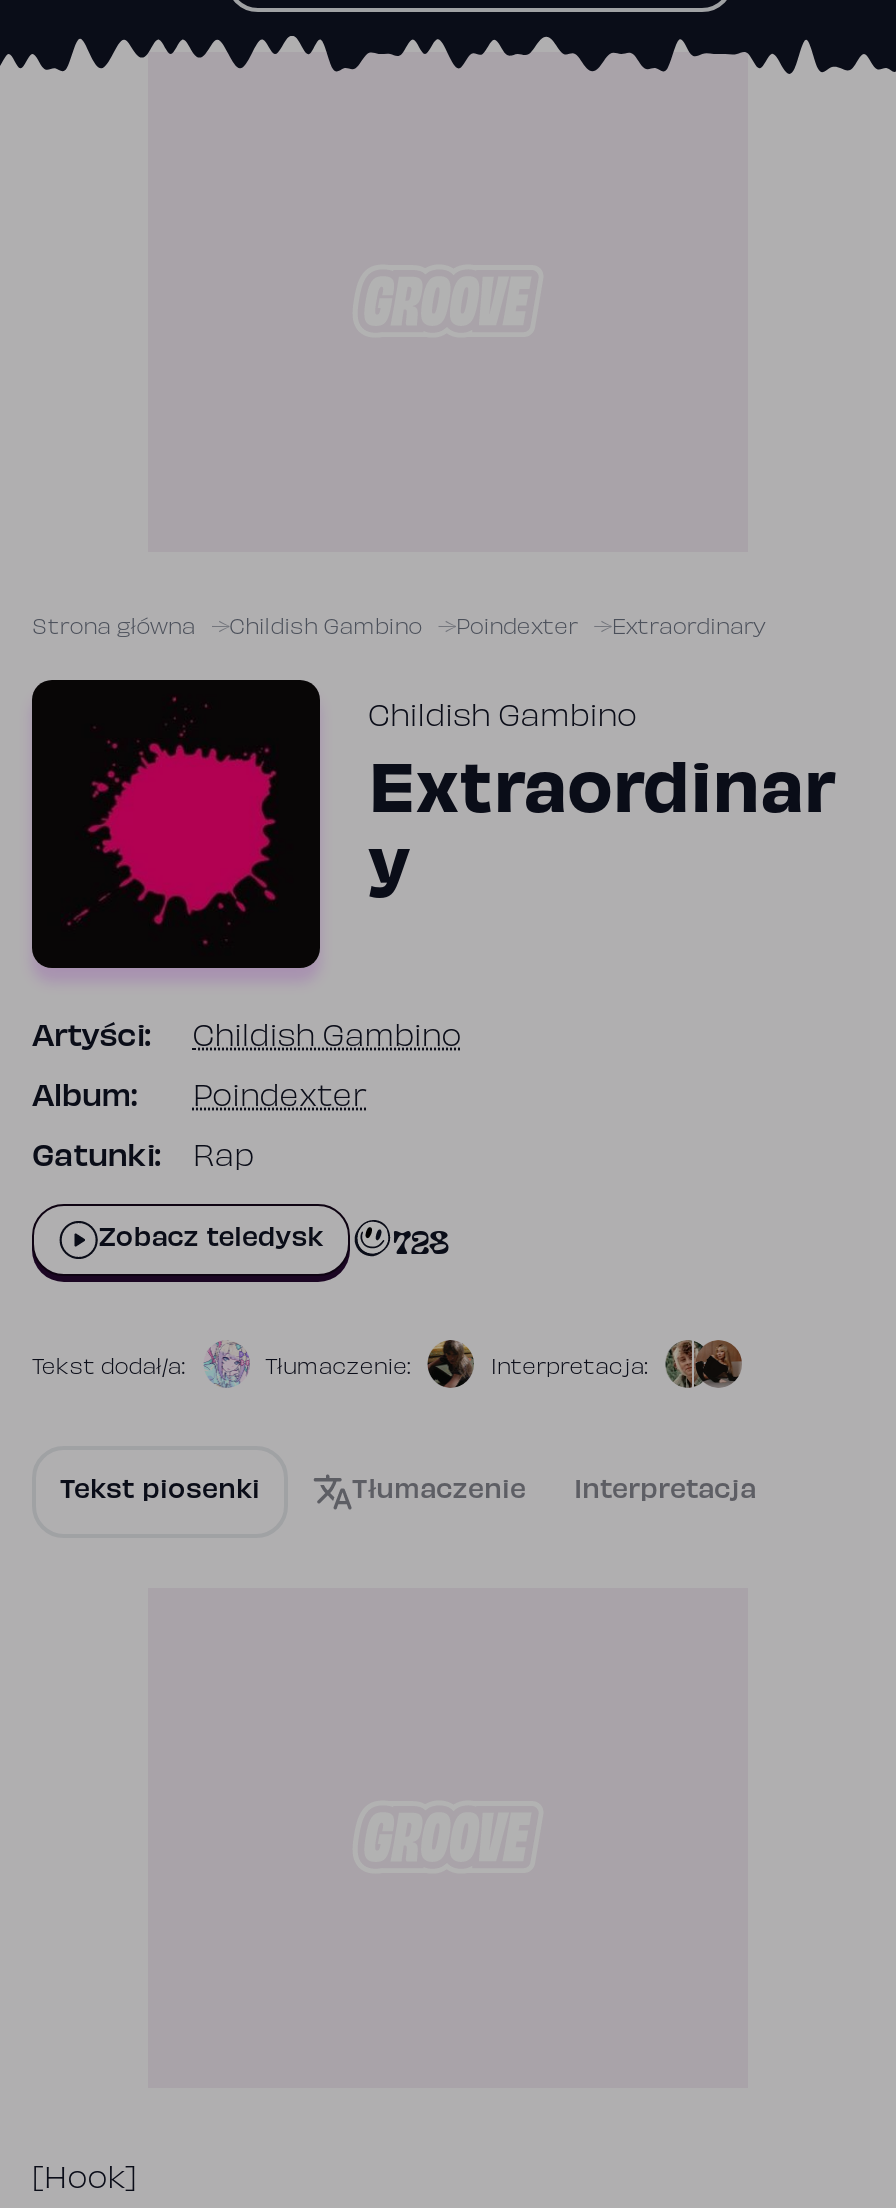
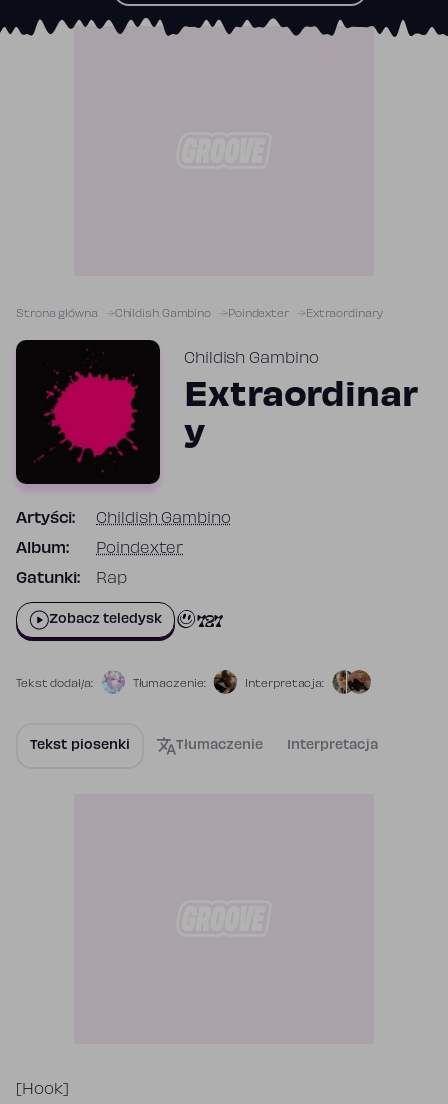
[393,1213,448,1261] 728 -> [196,606,223,630] 727

